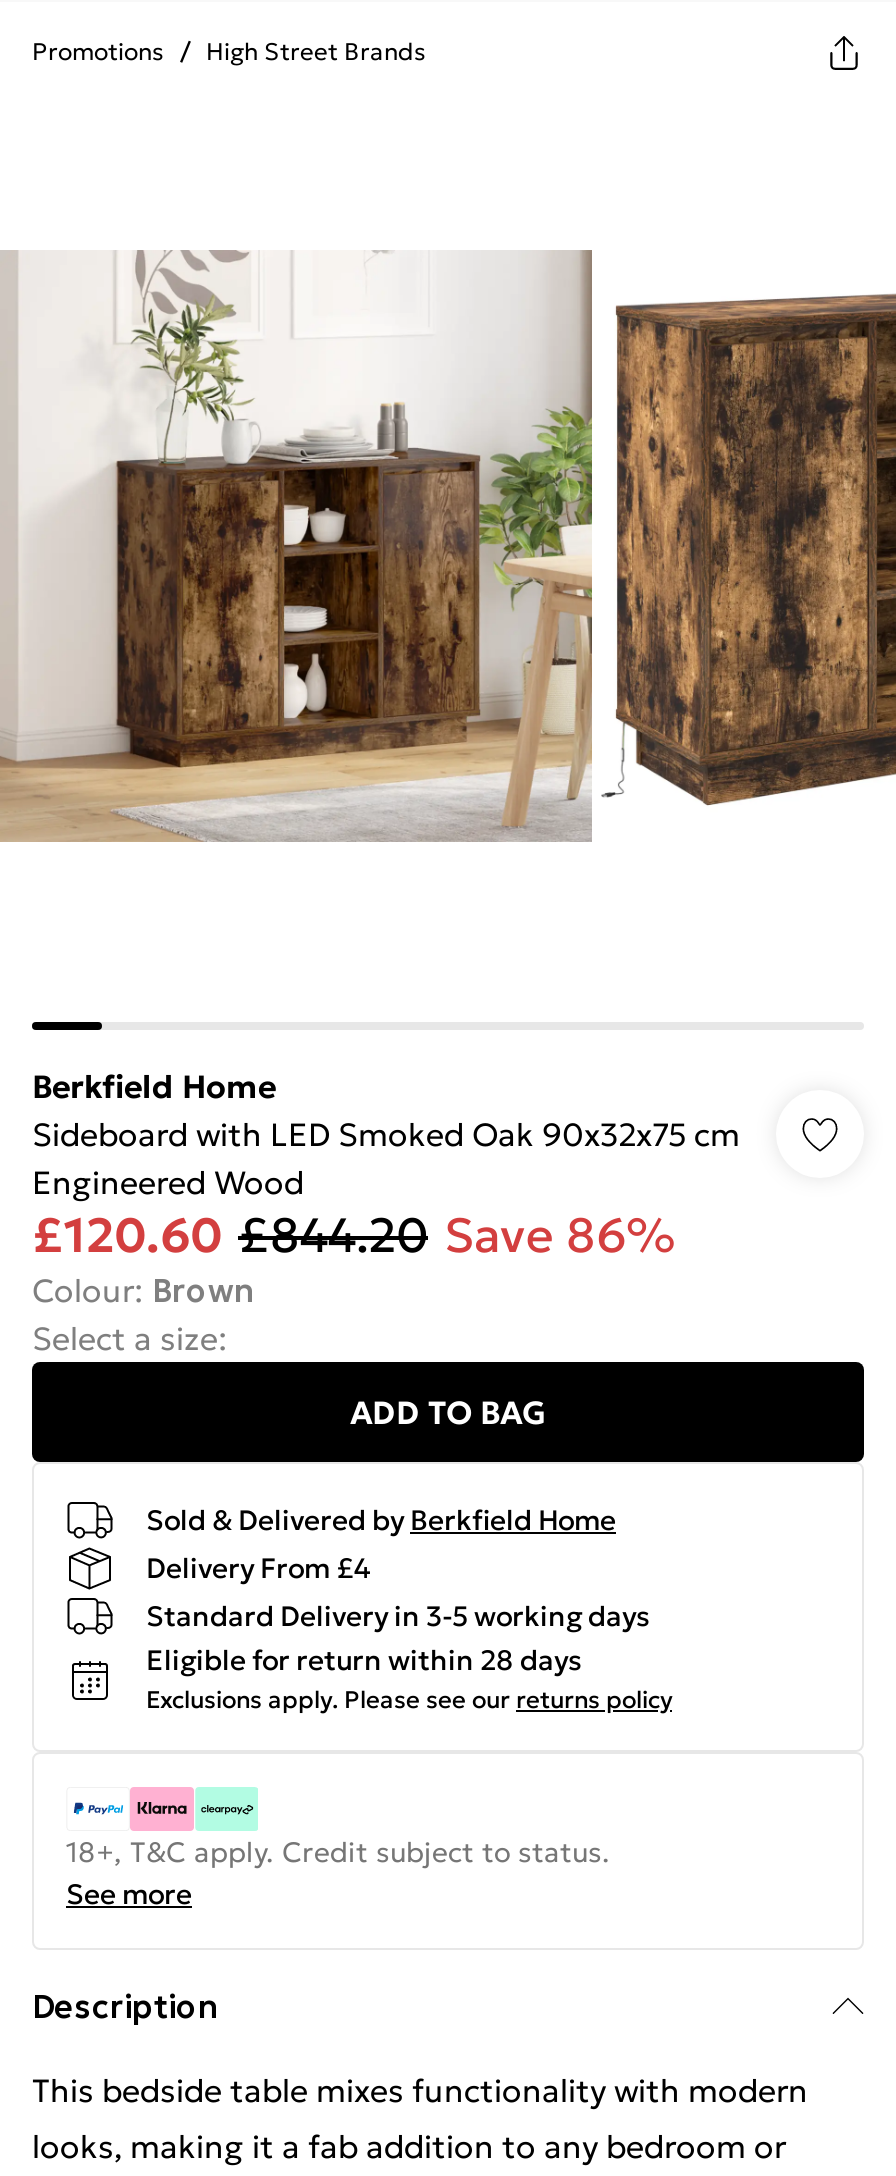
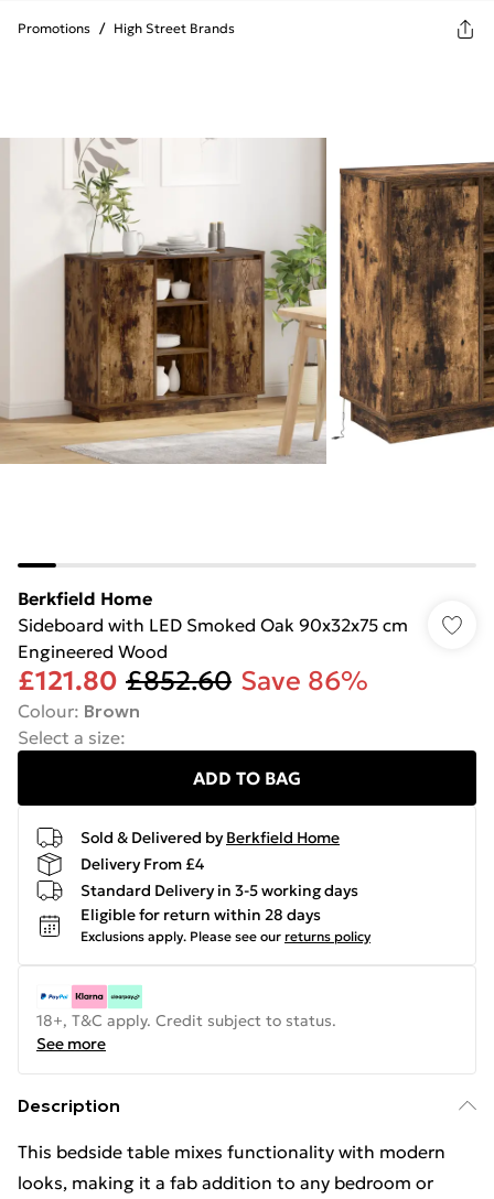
[32,1206,676,1266] £120.60 £844.20 Save 86% -> [18,665,368,698] £121.80 £852.60 Save 86%

